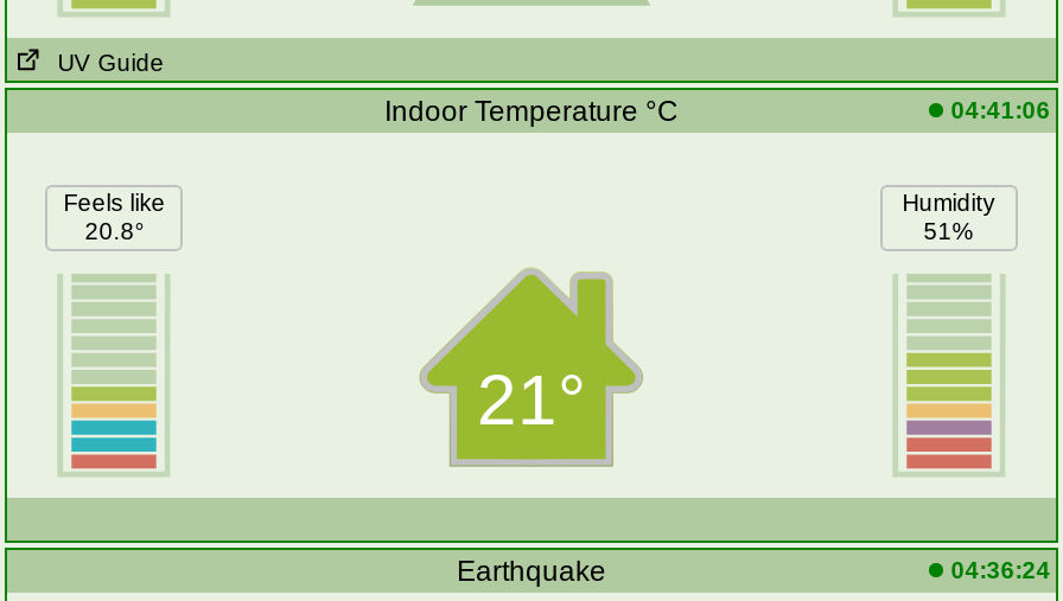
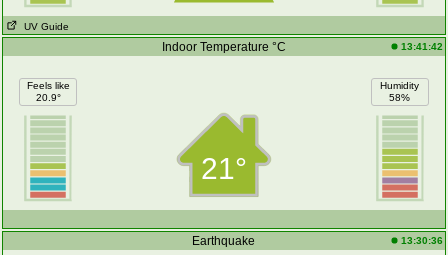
[944,97,1051,123] 04:41:06 -> [398,41,443,52] 13:41:42
[85,218,144,244] 20.8° -> [36,92,61,103] 20.9°
[923,218,973,244] 51% -> [389,92,410,103] 58%
[944,557,1051,583] 04:36:24 -> [398,235,443,246] 13:30:36

